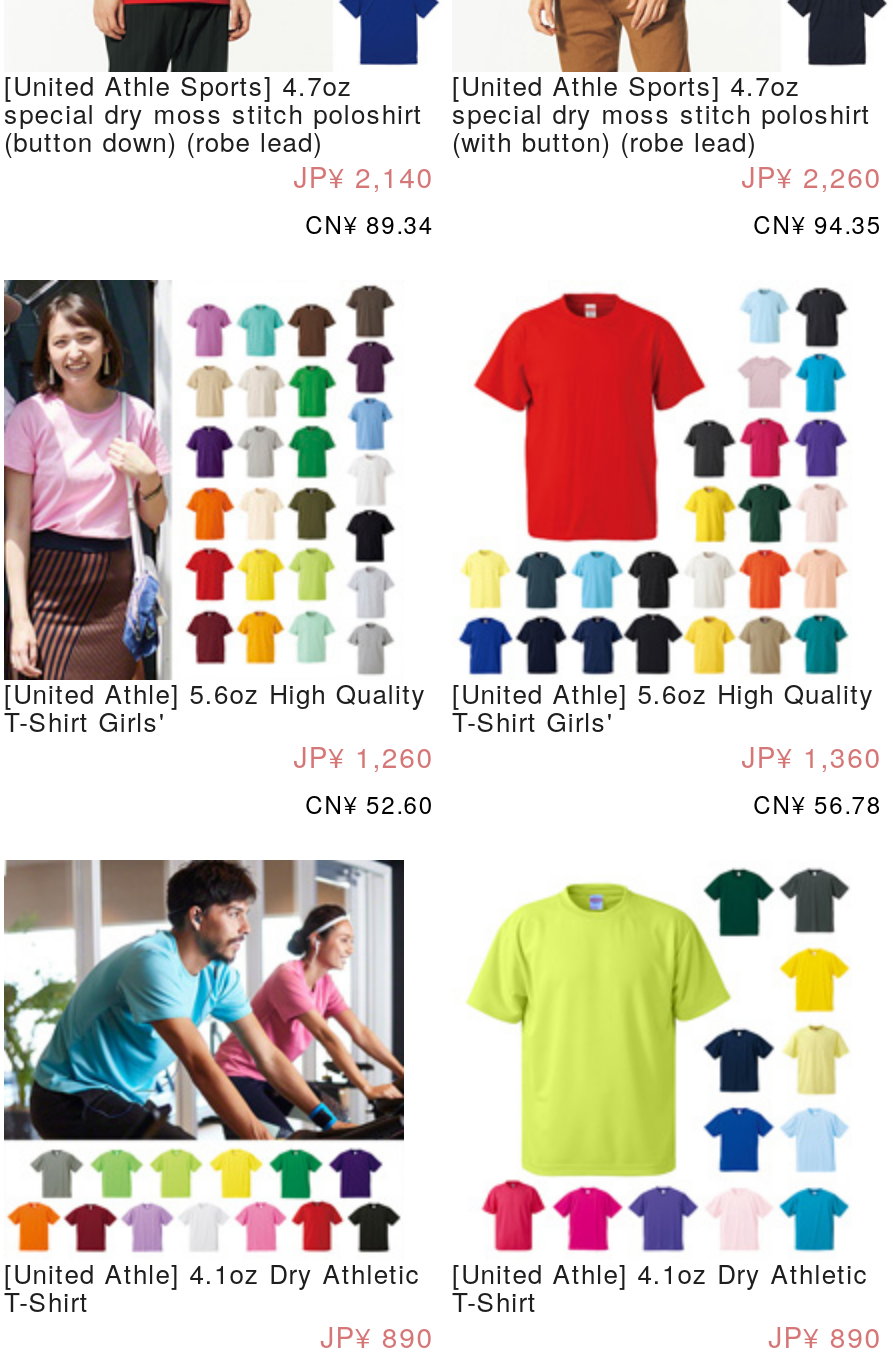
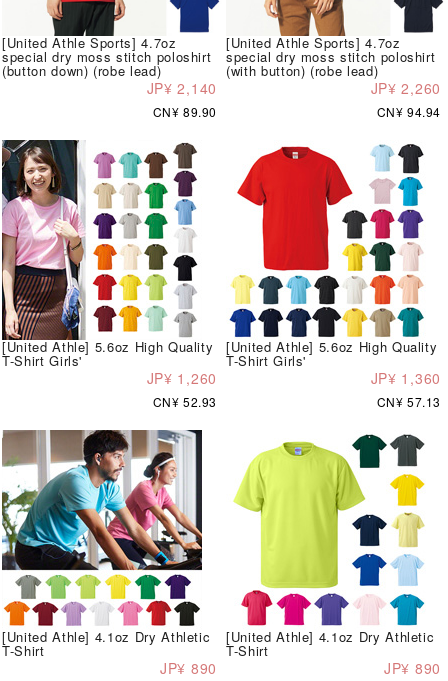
[305,207,434,241] CN¥ 89.34 -> [153,103,217,120] CN¥ 89.90
[753,207,882,241] CN¥ 94.35 -> [377,103,441,120] CN¥ 94.94
[305,787,434,821] CN¥ 52.60 -> [153,393,217,410] CN¥ 52.93
[753,787,882,821] CN¥ 56.78 -> [377,393,441,410] CN¥ 57.13

